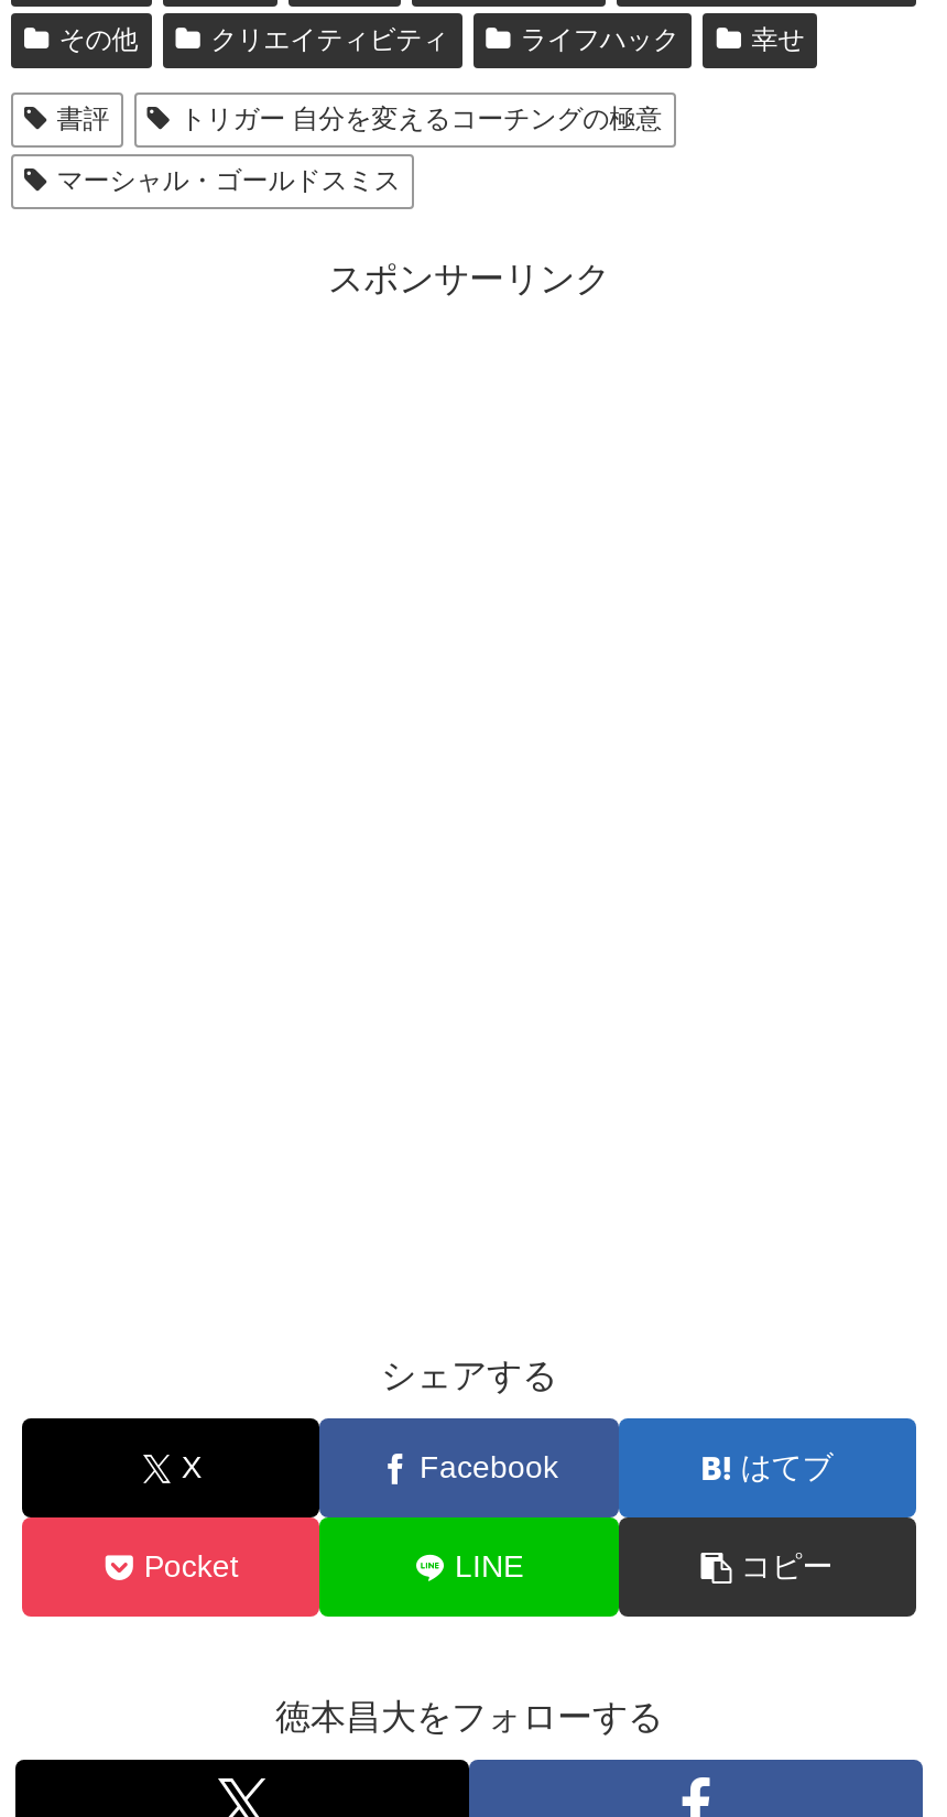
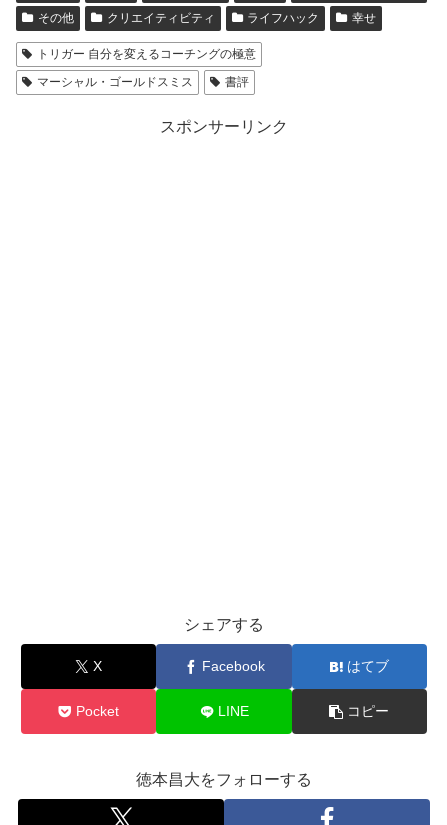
moved [57,104,110,134] -> [225,75,249,89]: 書評

